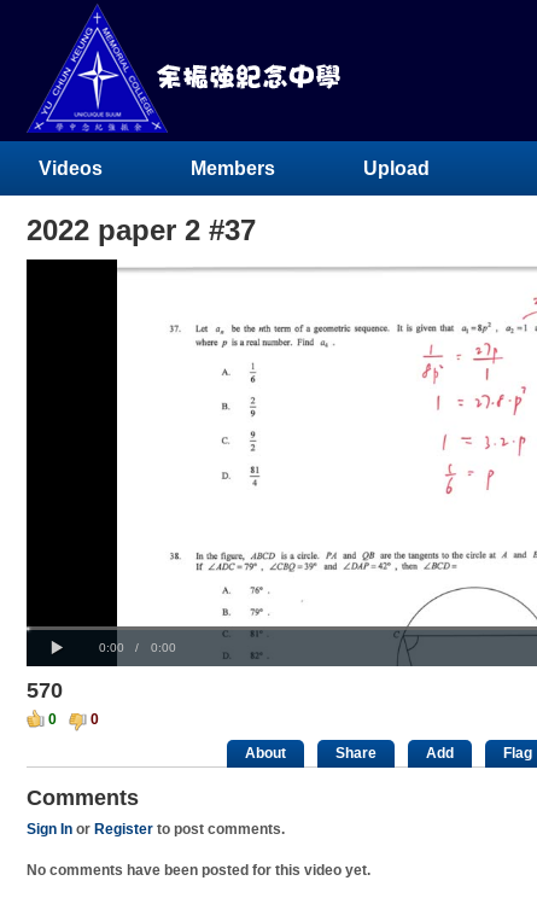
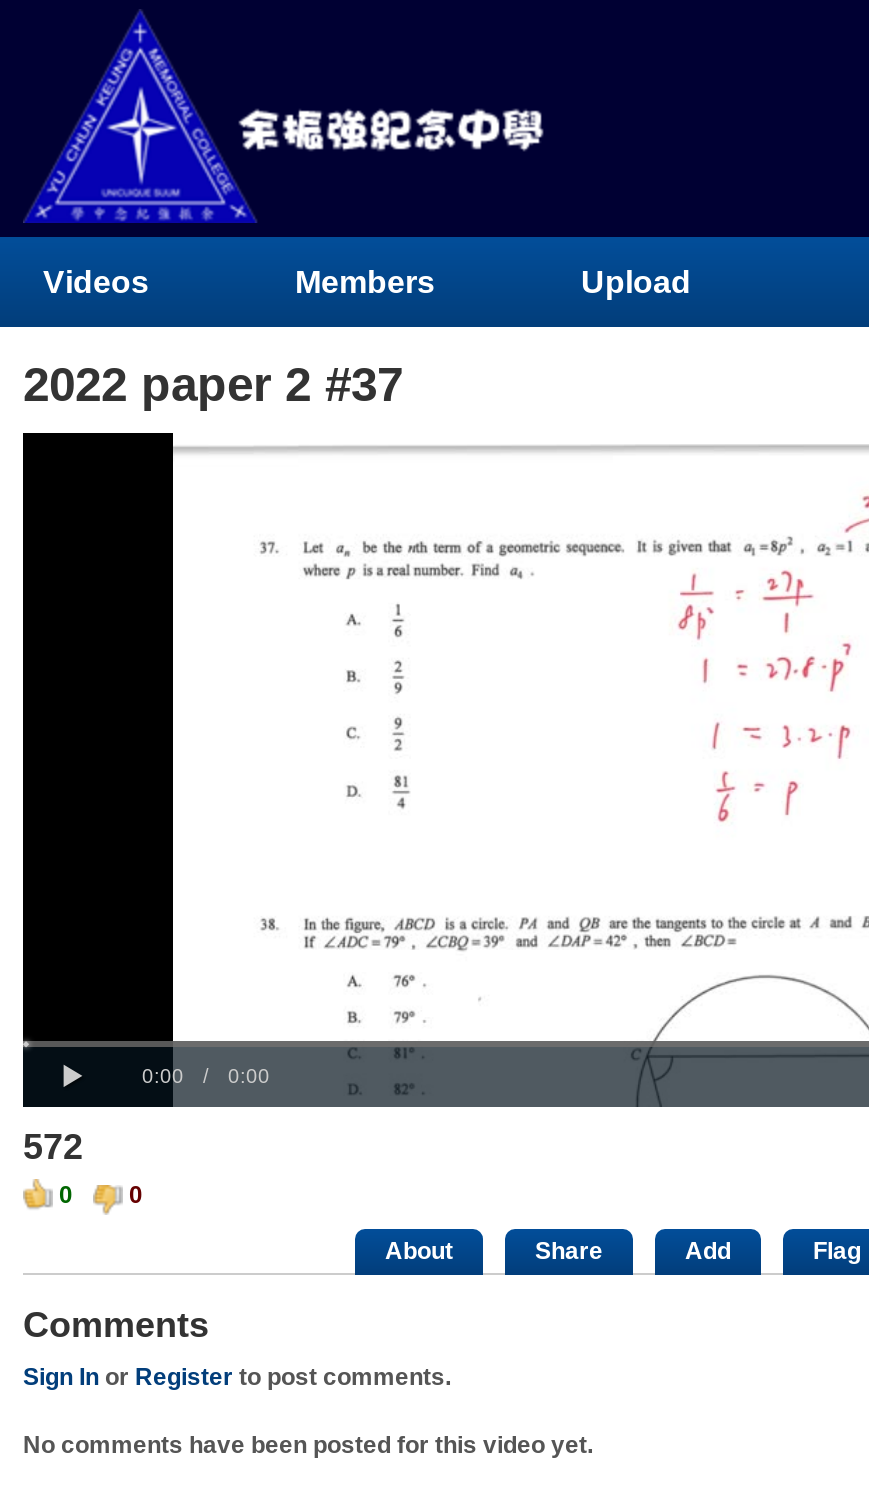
[27,678,63,702] 570 -> [23,1127,83,1167] 572

